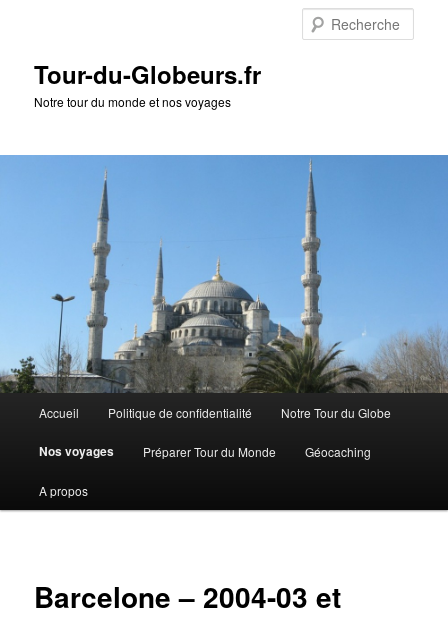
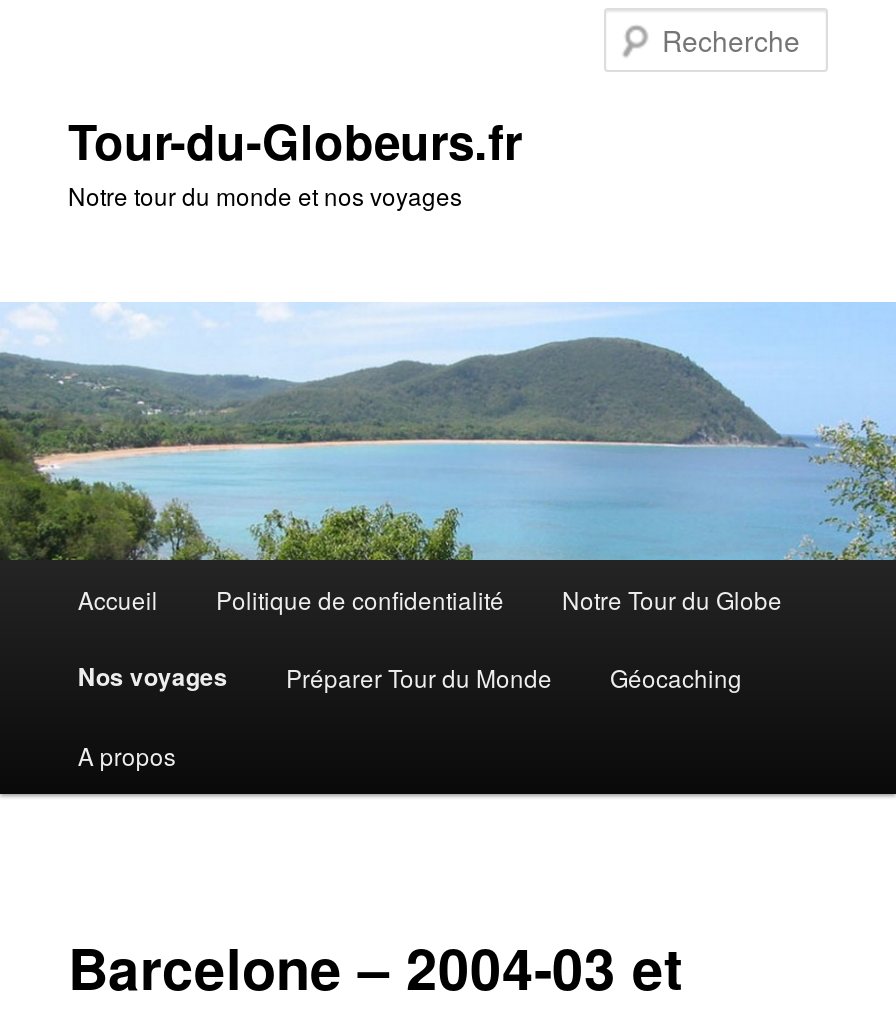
[3,154,445,393] [image] -> [6,302,890,562] [image]

